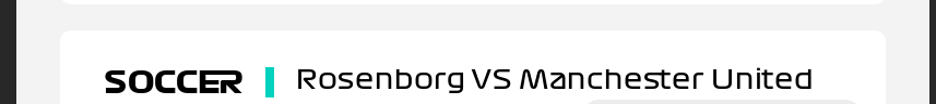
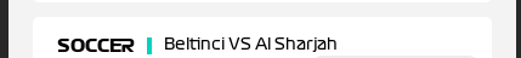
[296,67,814,93] Rosenborg VS Manchester United -> [164,37,338,52] Beltinci VS Al Sharjah

